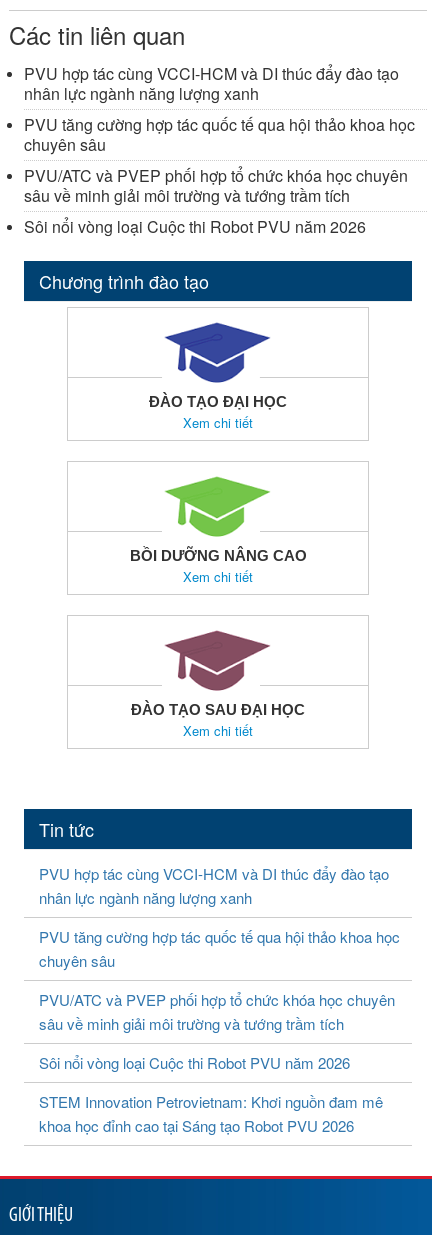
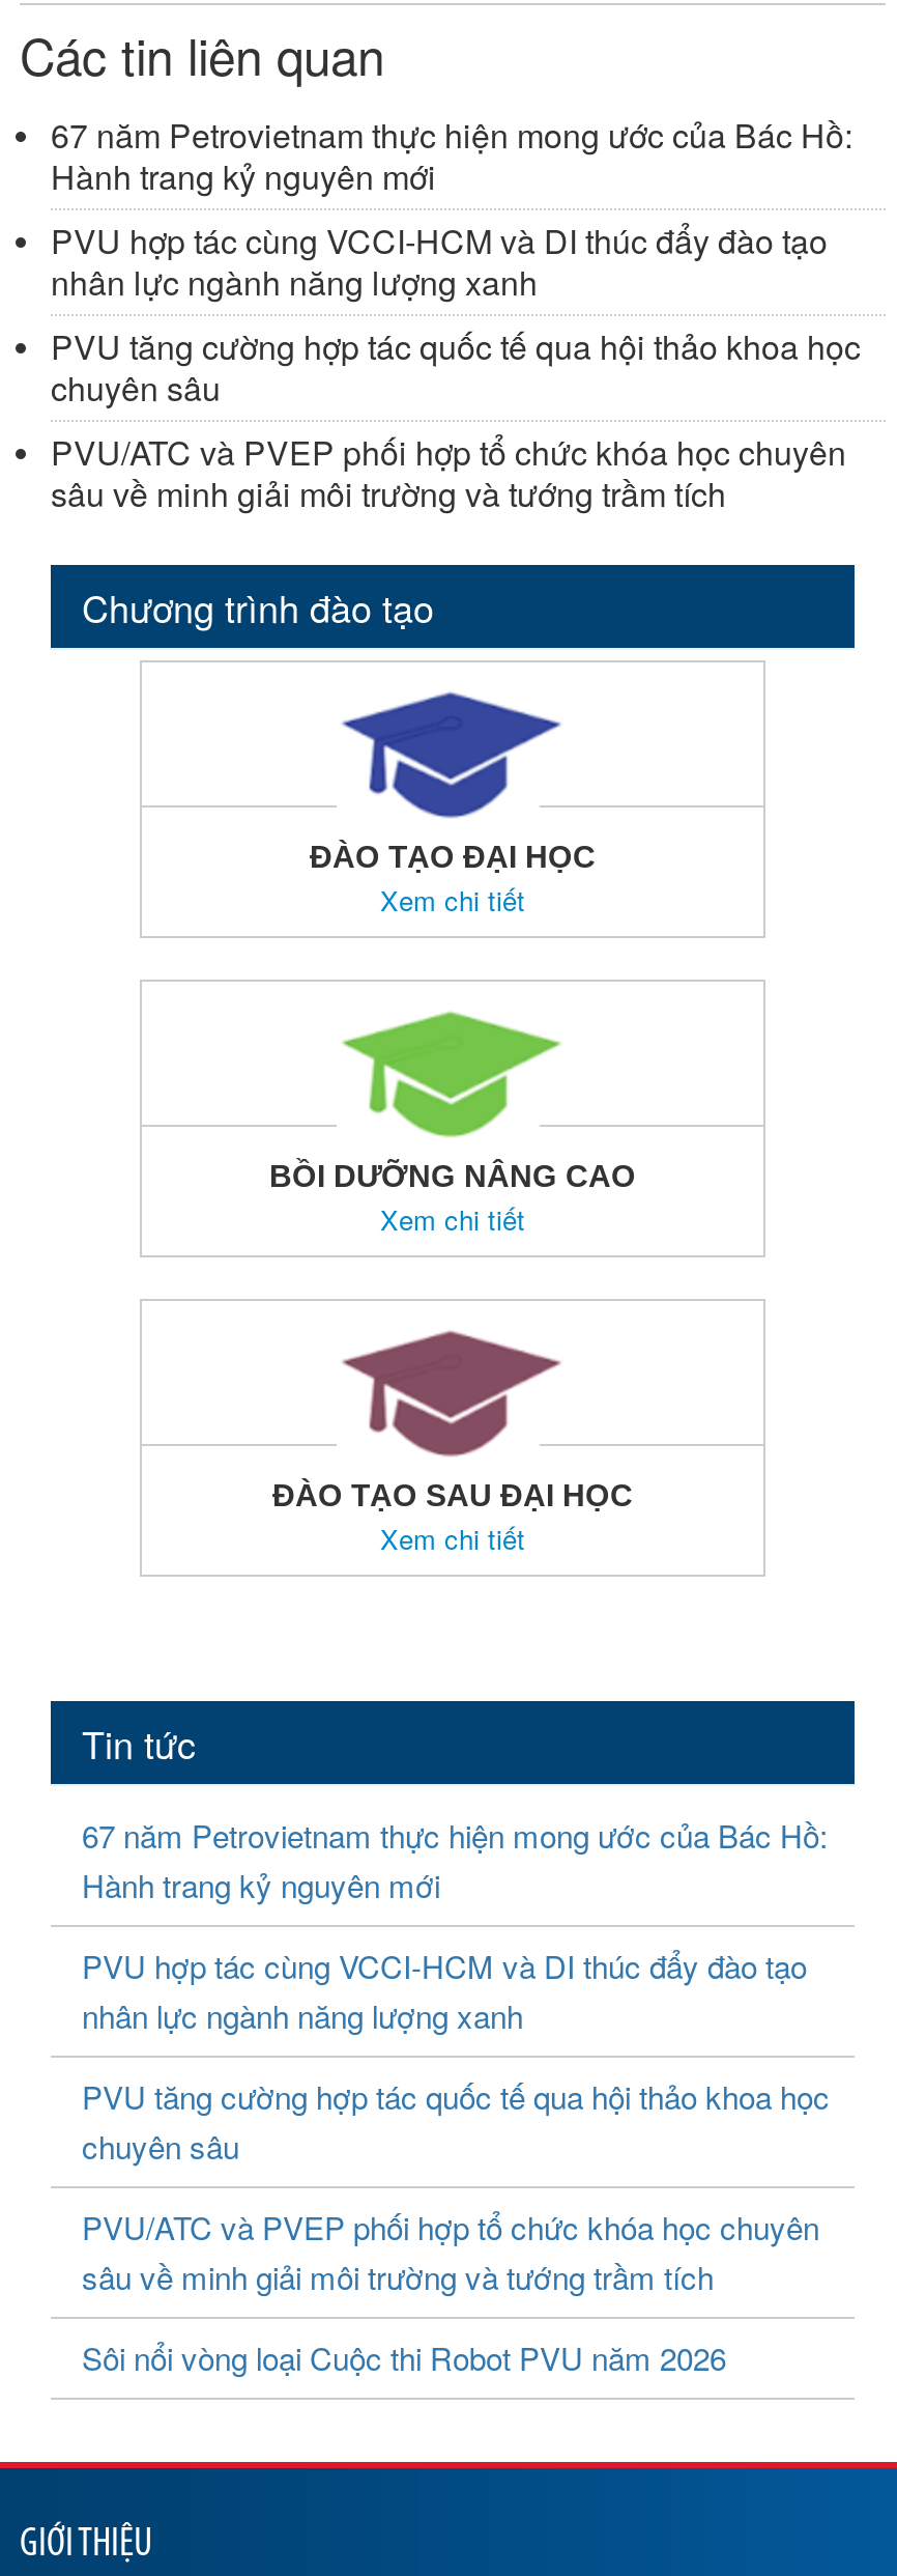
none -> [51,111,852,200] 67 năm Petrovietnam thực hiện mong ước của Bác Hồ: | Hành trang kỷ nguyên mới
moved [24,62,415,207] -> [51,217,861,517]: PVU hợp tác cùng VCCI-HCM và DI thúc đẩy đào tạo | nhân lực ngành năng lượng xanh | PVU tăng cường hợp tác quốc tế qua hội thảo khoa học | chuyên sâu | PVU/ATC và PVEP phối hợp tổ chức khóa học chuyên | sâu về minh giải môi trường và tướng trầm tích
[24,215,366,238] Sôi nổi vòng loại Cuộc thi Robot PVU năm 2026 -> none
none -> [82,1813,828,1906] 67 năm Petrovietnam thực hiện mong ước của Bác Hồ: | Hành trang kỷ nguyên mới
moved [39,863,400,1073] -> [82,1944,830,2379]: PVU hợp tác cùng VCCI-HCM và DI thúc đẩy đào tạo | nhân lực ngành năng lượng xanh | PVU tăng cường hợp tác quốc tế qua hội thảo khoa học | chuyên sâu | PVU/ATC và PVEP phối hợp tổ chức khóa học chuyên | sâu về minh giải môi trường và tướng trầm tích | Sôi nổi vòng loại Cuộc thi Robot PVU năm 2026
[39,1091,383,1136] STEM Innovation Petrovietnam: Khơi nguồn đam mê | khoa học đỉnh cao tại Sáng tạo Robot PVU 2026 -> none

